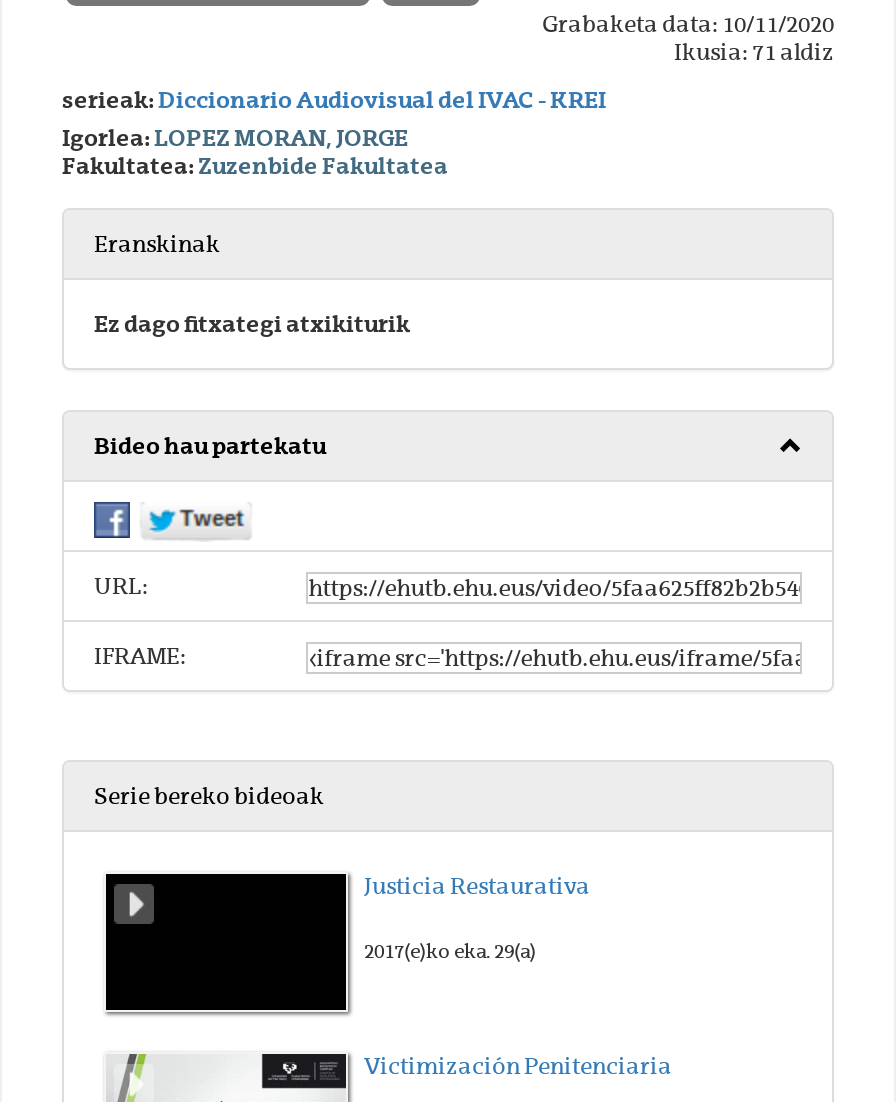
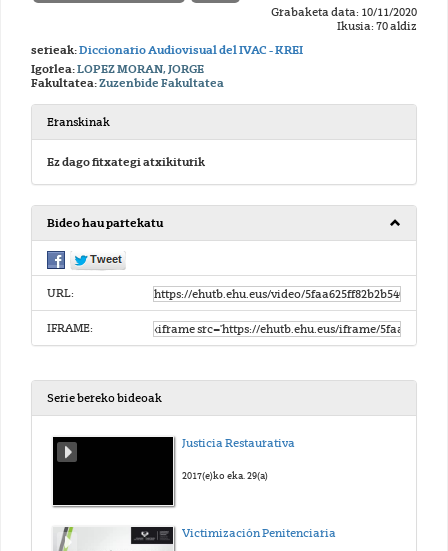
[674,38,834,66] Ikusia: 71 aldiz -> [337,19,417,33] Ikusia: 70 aldiz

